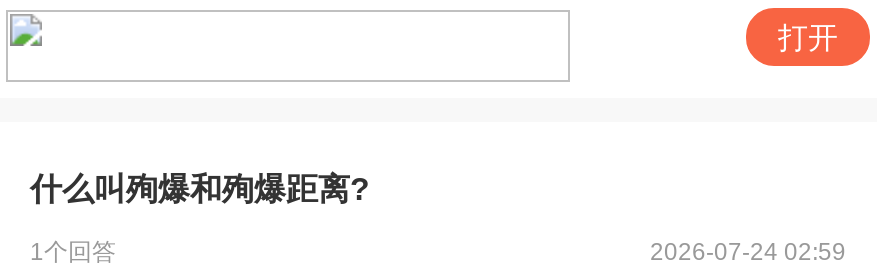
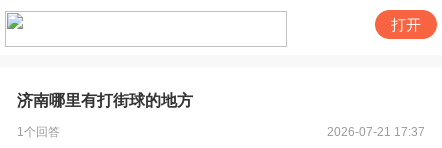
[30,172,370,206] 什么叫殉爆和殉爆距离? -> [17,92,193,109] 济南哪里有打街球的地方
[650,238,846,266] 2026-07-24 02:59 -> [327,125,425,139] 2026-07-21 17:37

